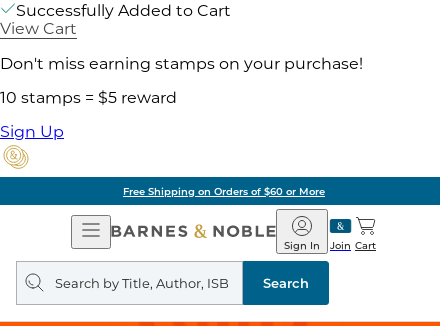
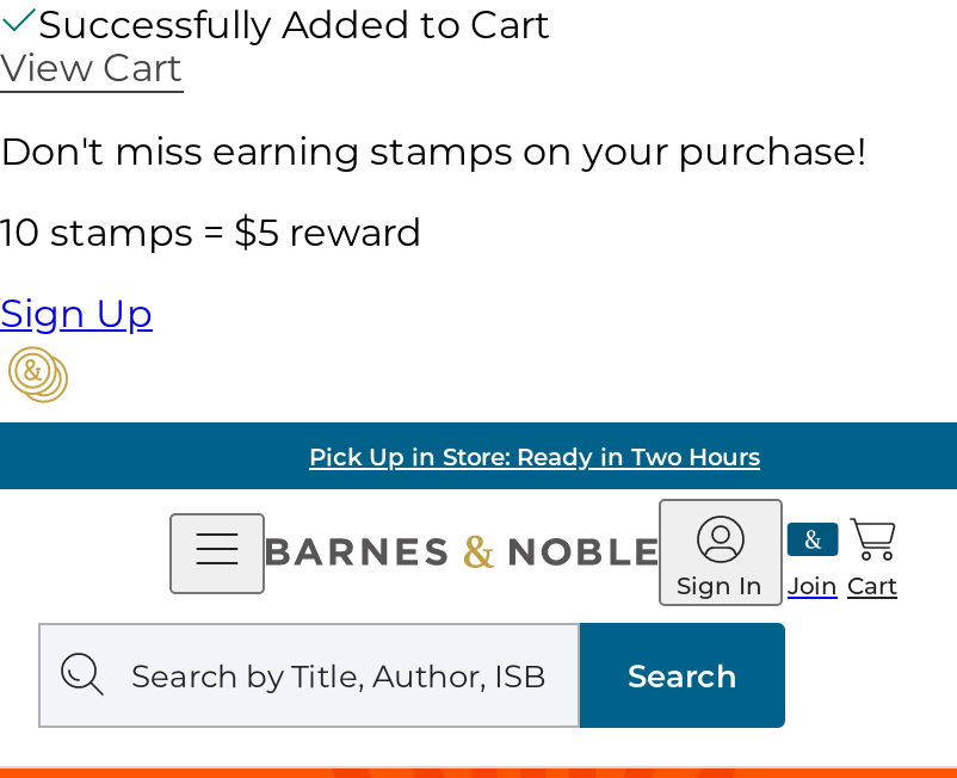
[123,184,325,197] Free Shipping on Orders of $60 or More -> [309,440,760,471] Pick Up in Store: Ready in Two Hours

